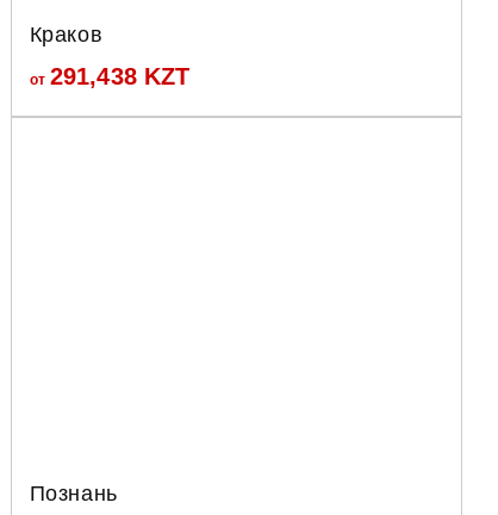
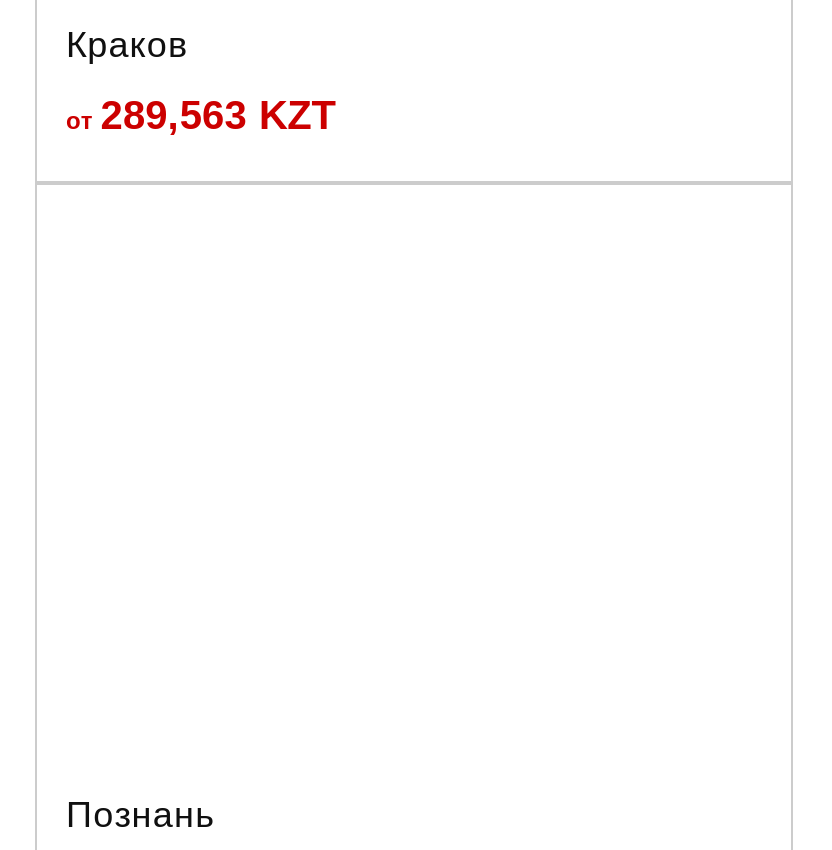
[29,63,190,89] от 291,438 KZT -> [66,93,336,137] от 289,563 KZT

